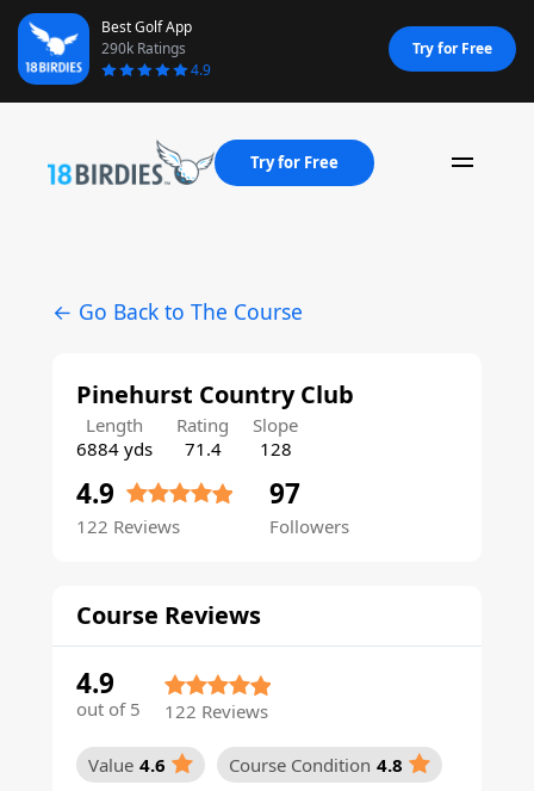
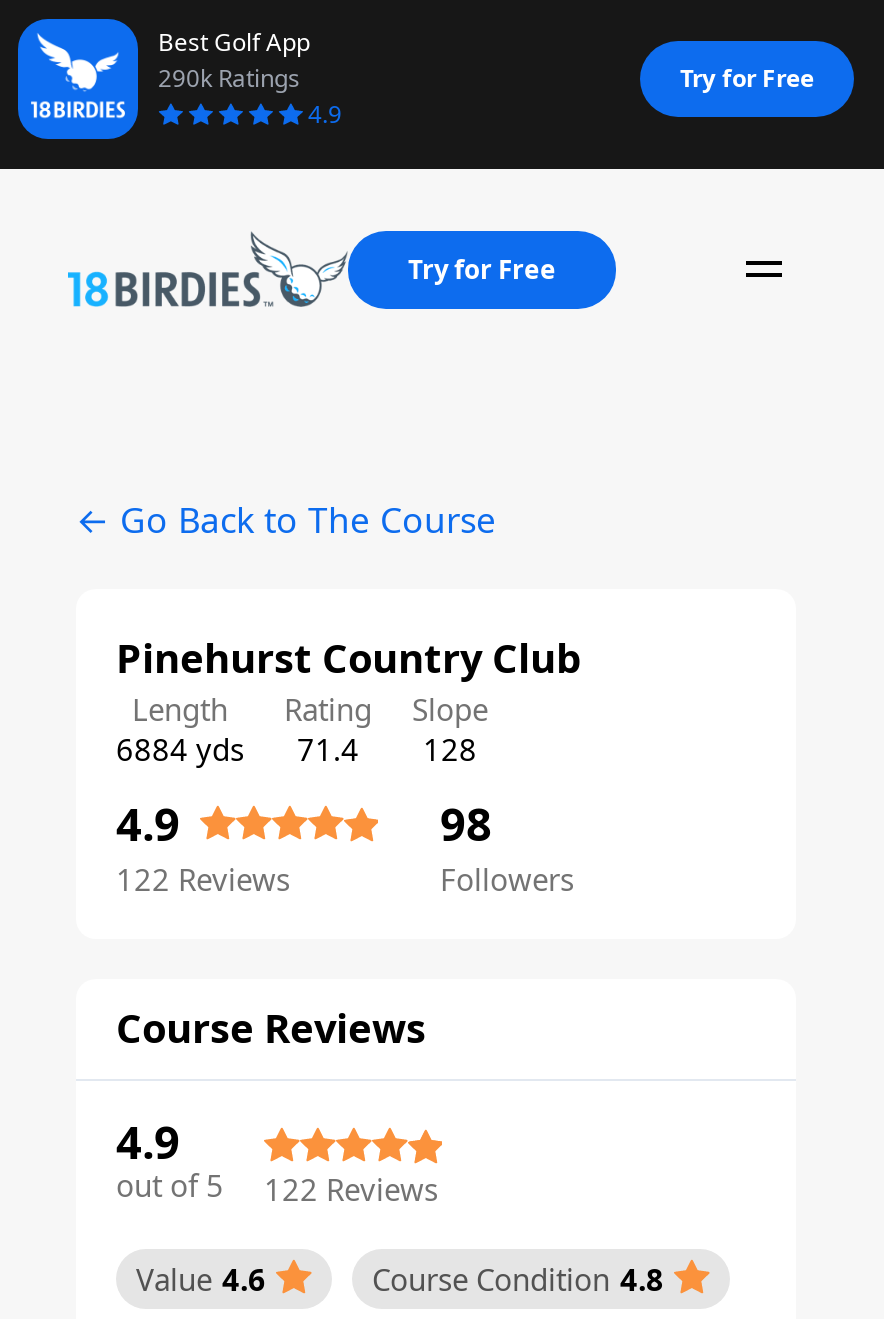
[269,475,300,512] 97 -> [440,793,492,855] 98

